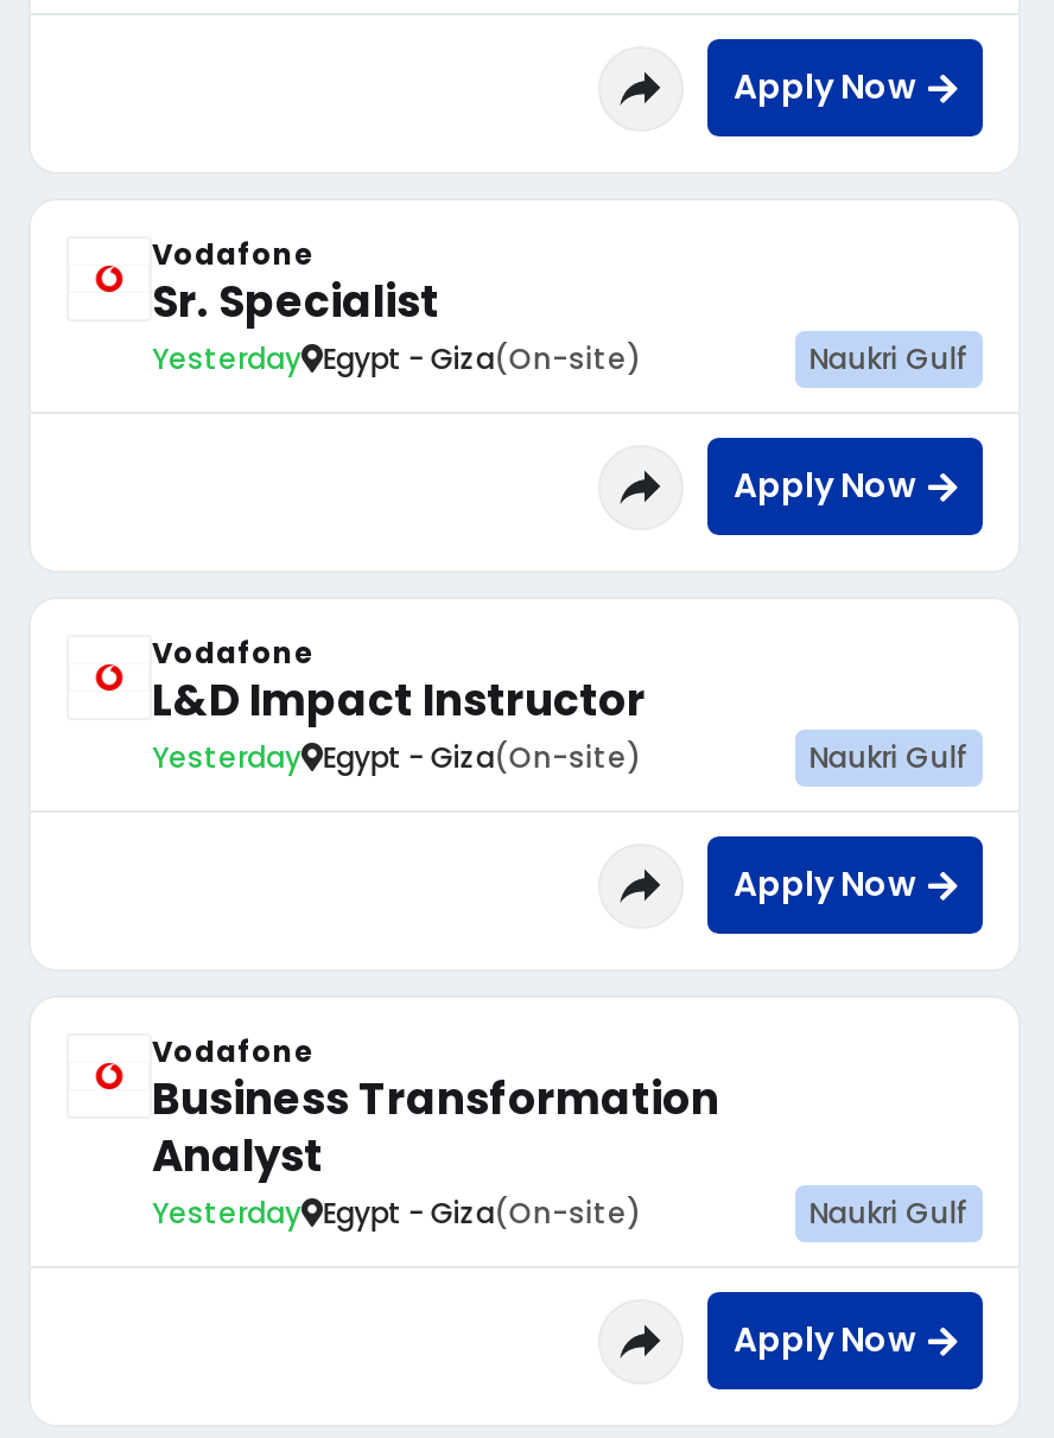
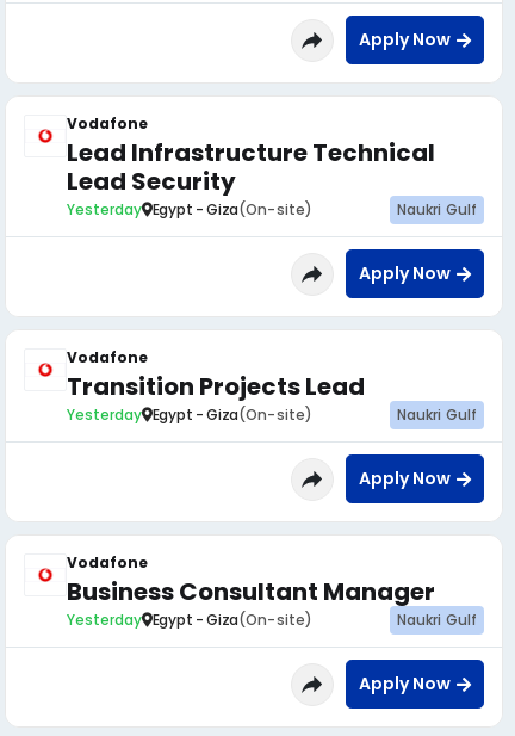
[152,272,439,331] Sr. Specialist -> [67,136,435,198] Lead Infrastructure Technical | Lead Security
moved [152,338,969,673] -> [67,199,477,367]: Yesterday Egypt - Giza(On-site) | Naukri Gulf | Apply Now | Vodafone
[152,670,646,730] L&D Impact Instructor -> [67,370,365,403] Transition Projects Lead
moved [152,737,969,1071] -> [67,404,477,573]: Yesterday Egypt - Giza(On-site) | Naukri Gulf | Apply Now | Vodafone
[152,1069,719,1185] Business Transformation | Analyst -> [67,575,435,608] Business Consultant Manager

